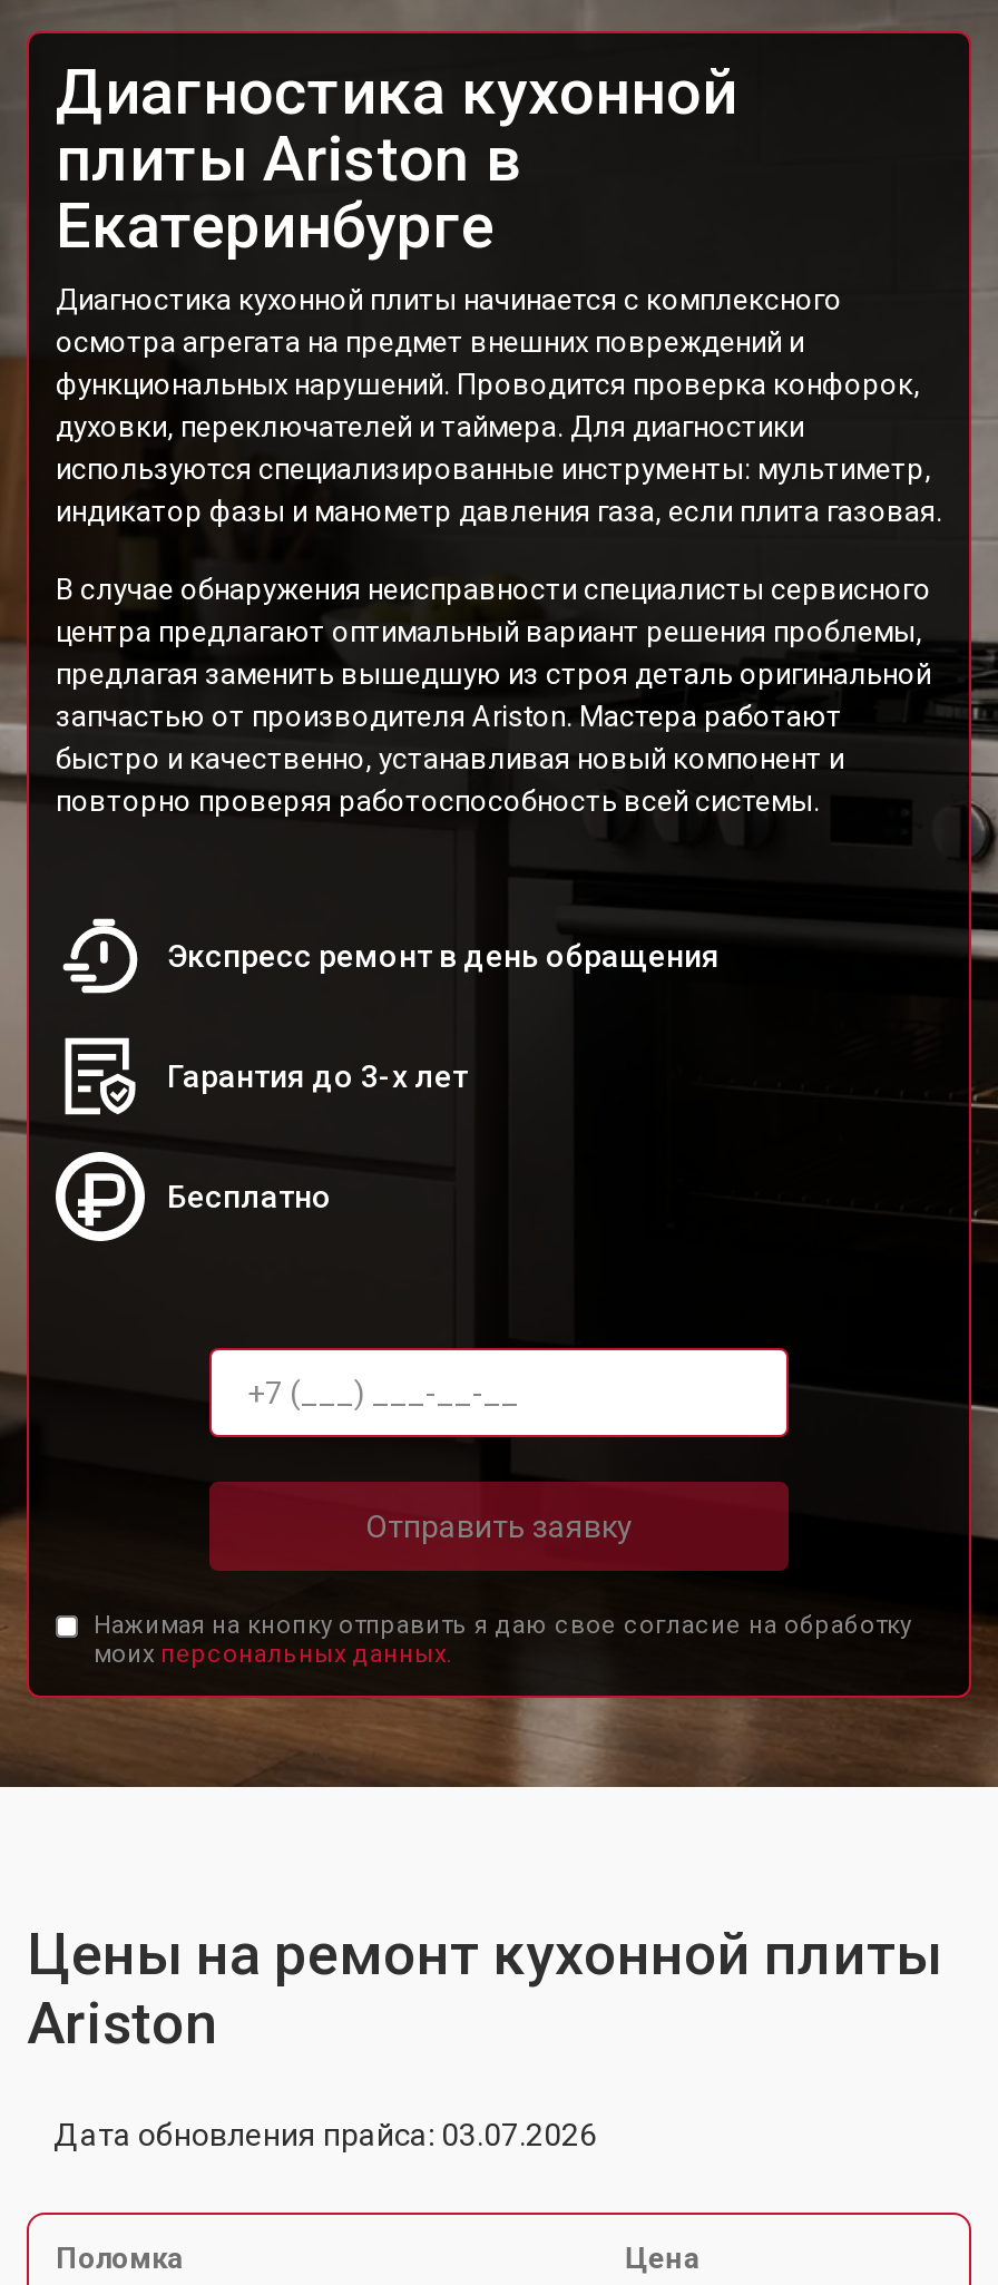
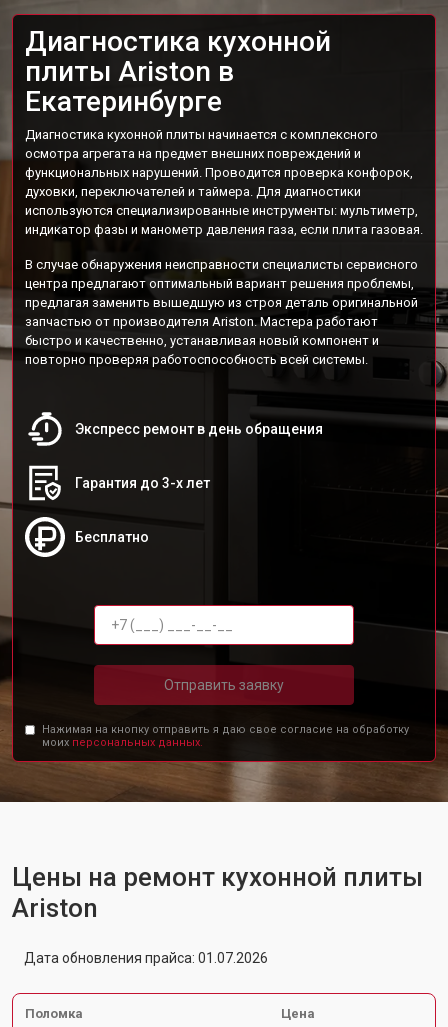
[53,2117,597,2152] Дата обновления прайса: 03.07.2026 -> [24,950,268,966] Дата обновления прайса: 01.07.2026

